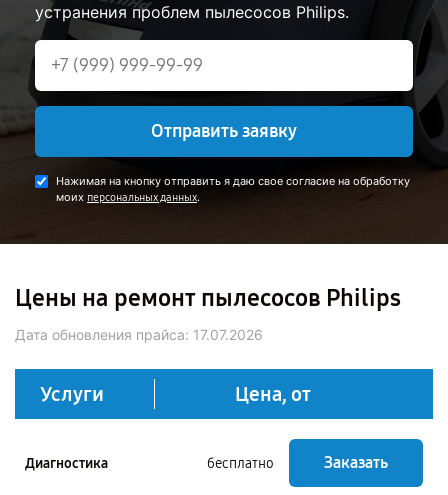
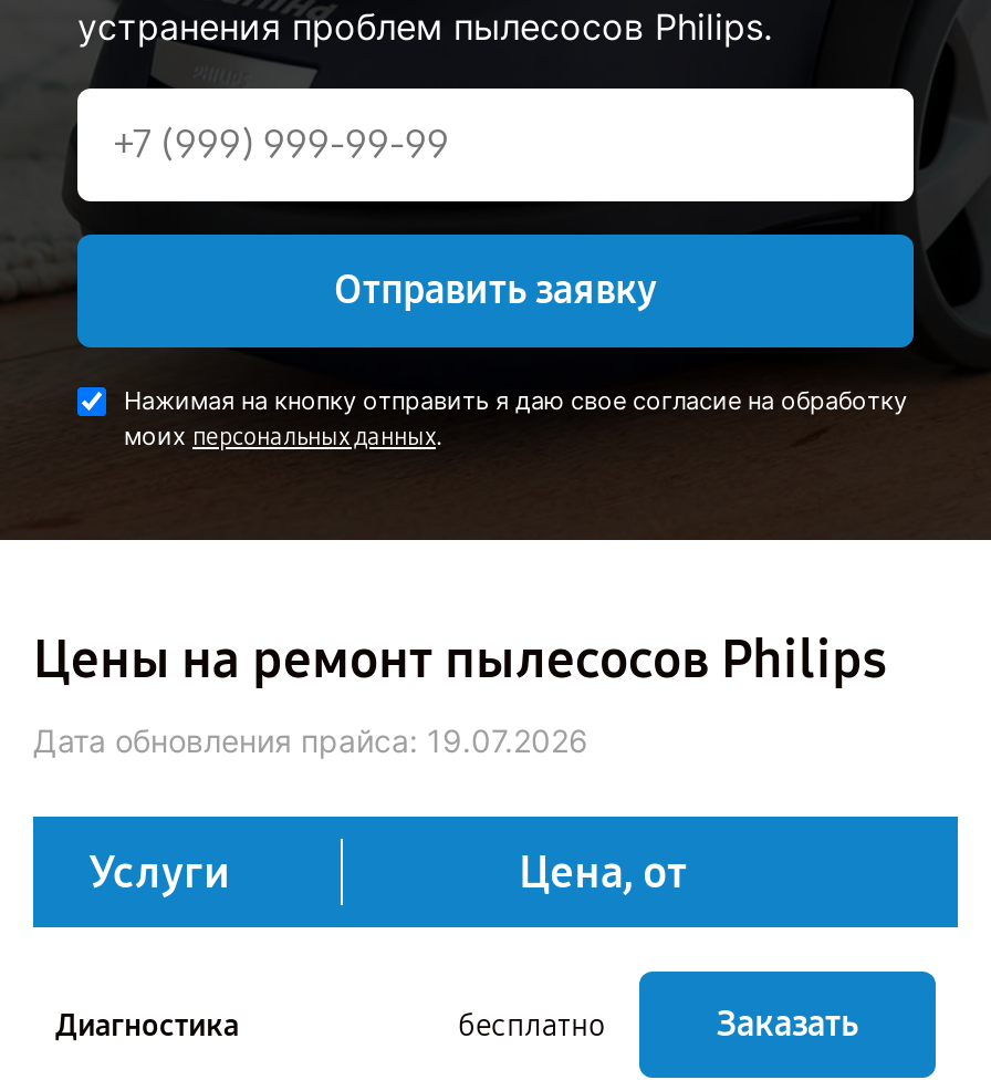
[15,326,263,343] Дата обновления прайса: 17.07.2026 -> [33,721,588,759] Дата обновления прайса: 19.07.2026

